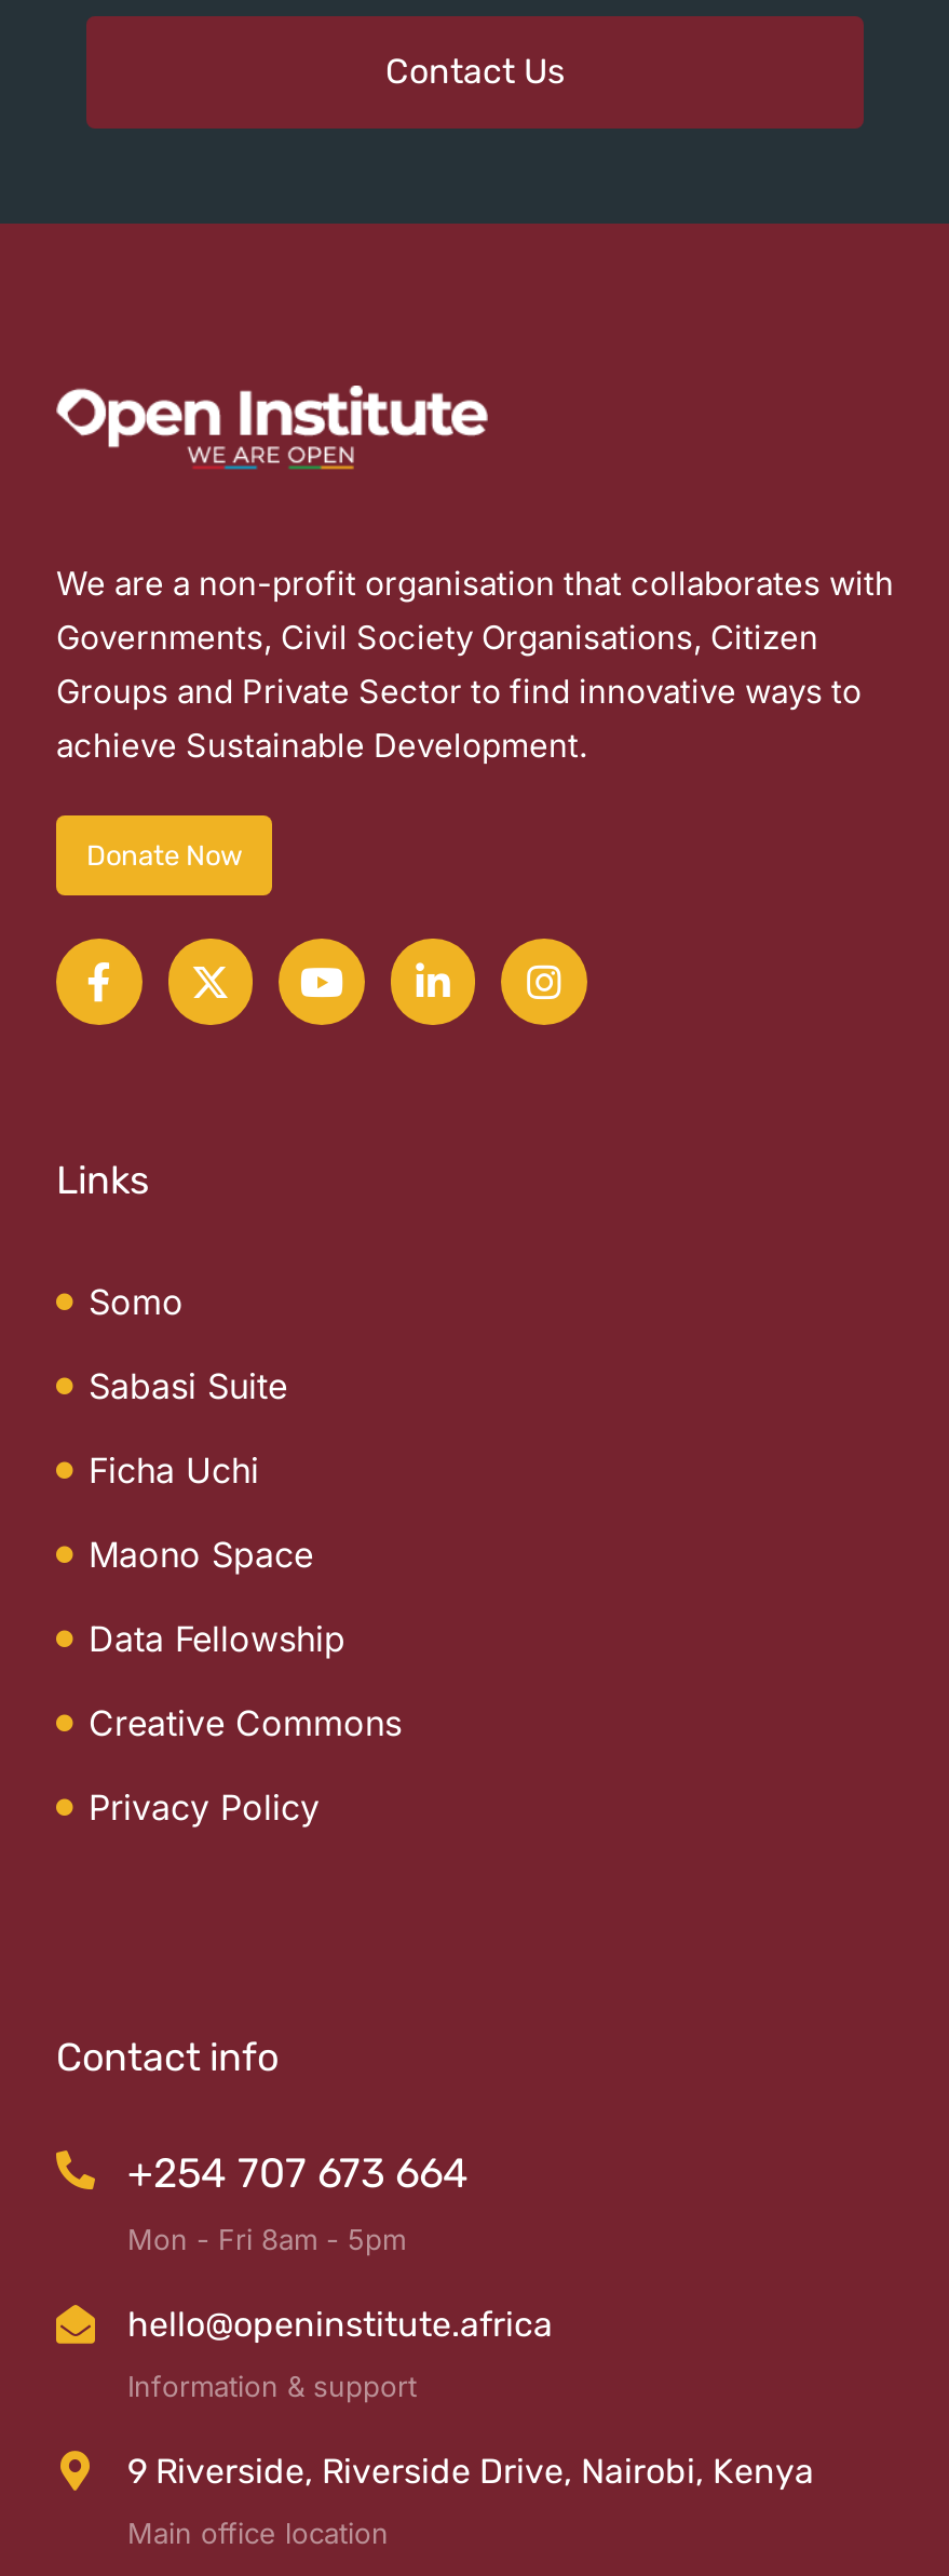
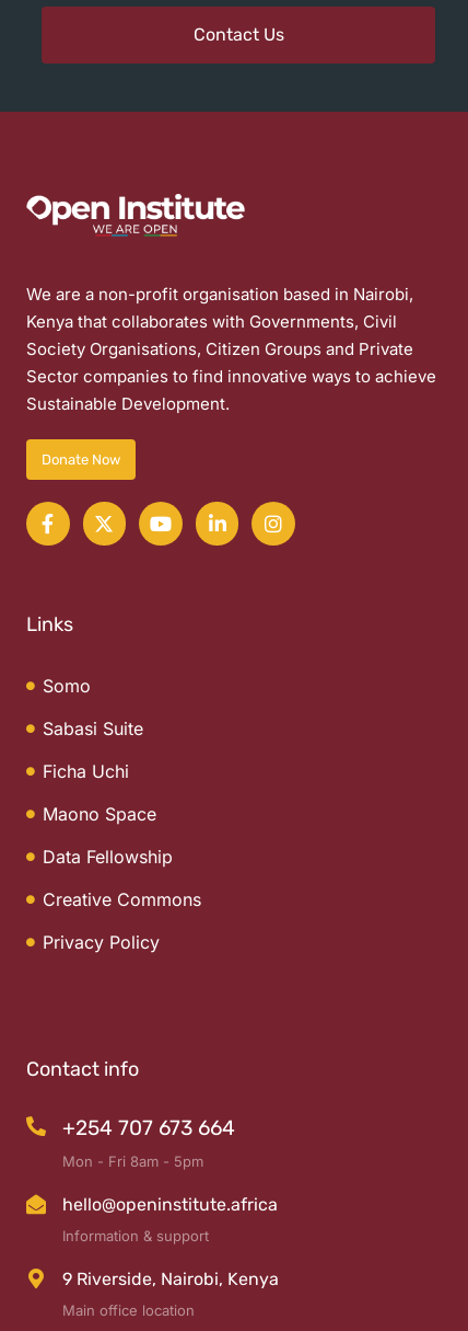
[56,563,894,766] We are a non-profit organisation that collaborates with | Governments, Civil Society Organisations, Citizen | Groups and Private Sector to find innovative ways to | achieve Sustainable Development. -> [26,284,436,414] We are a non-profit organisation based in Nairobi, | Kenya that collaborates with Governments, Civil | Society Organisations, Citizen Groups and Private | Sector companies to find innovative ways to achieve | Sustainable Development.
[127,2450,814,2491] 9 Riverside, Riverside Drive, Nairobi, Kenya -> [62,1268,279,1289] 9 Riverside, Nairobi, Kenya

